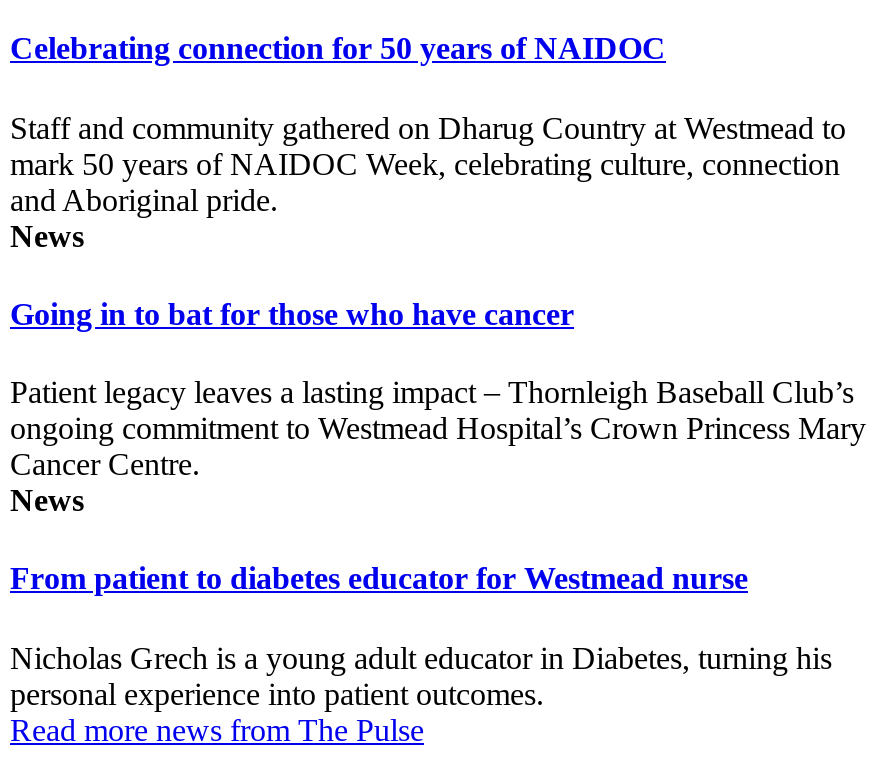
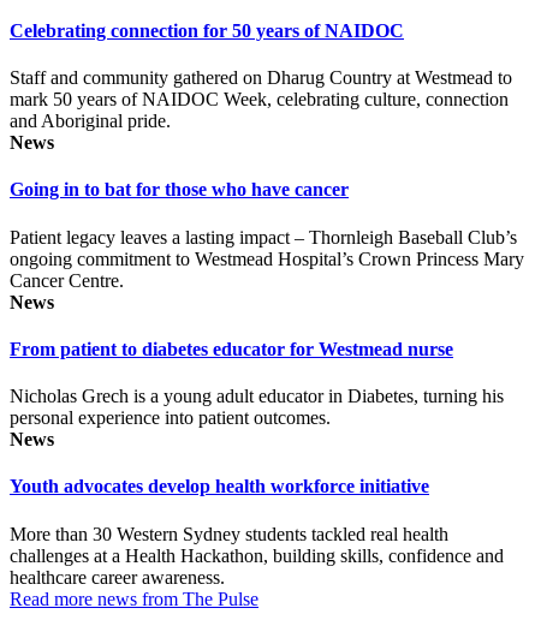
none -> [10,429,504,587] News | Youth advocates develop health workforce initiative | More than 30 Western Sydney students tackled real health | challenges at a Health Hackathon, building skills, confidence and | healthcare career awareness.

